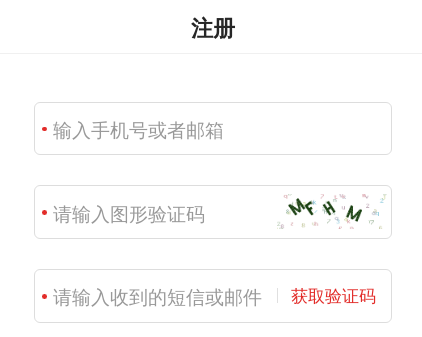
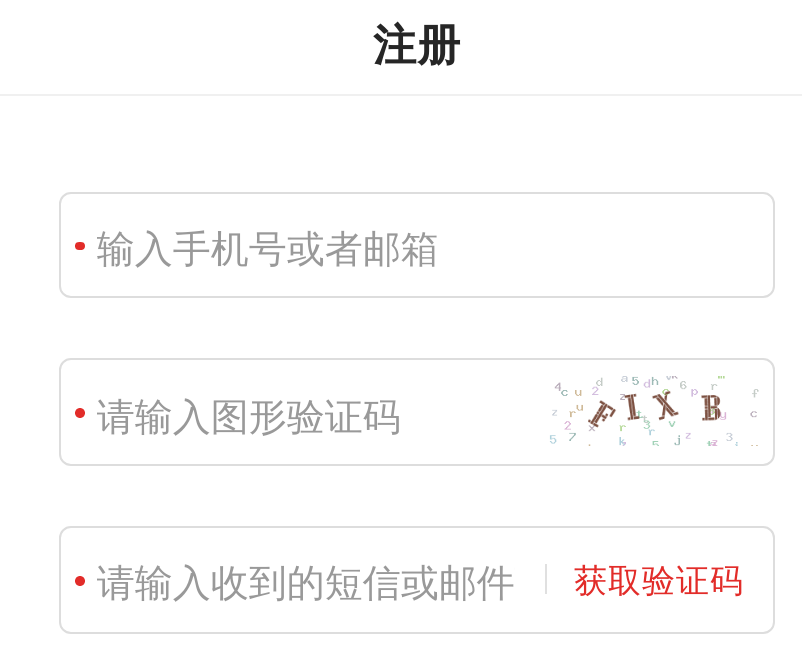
[278,194,386,229] [image] -> [553,376,761,448] [image]

